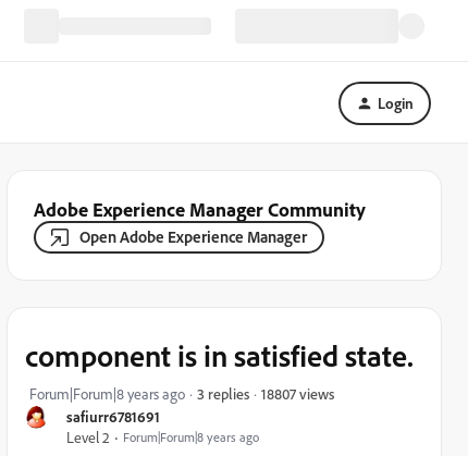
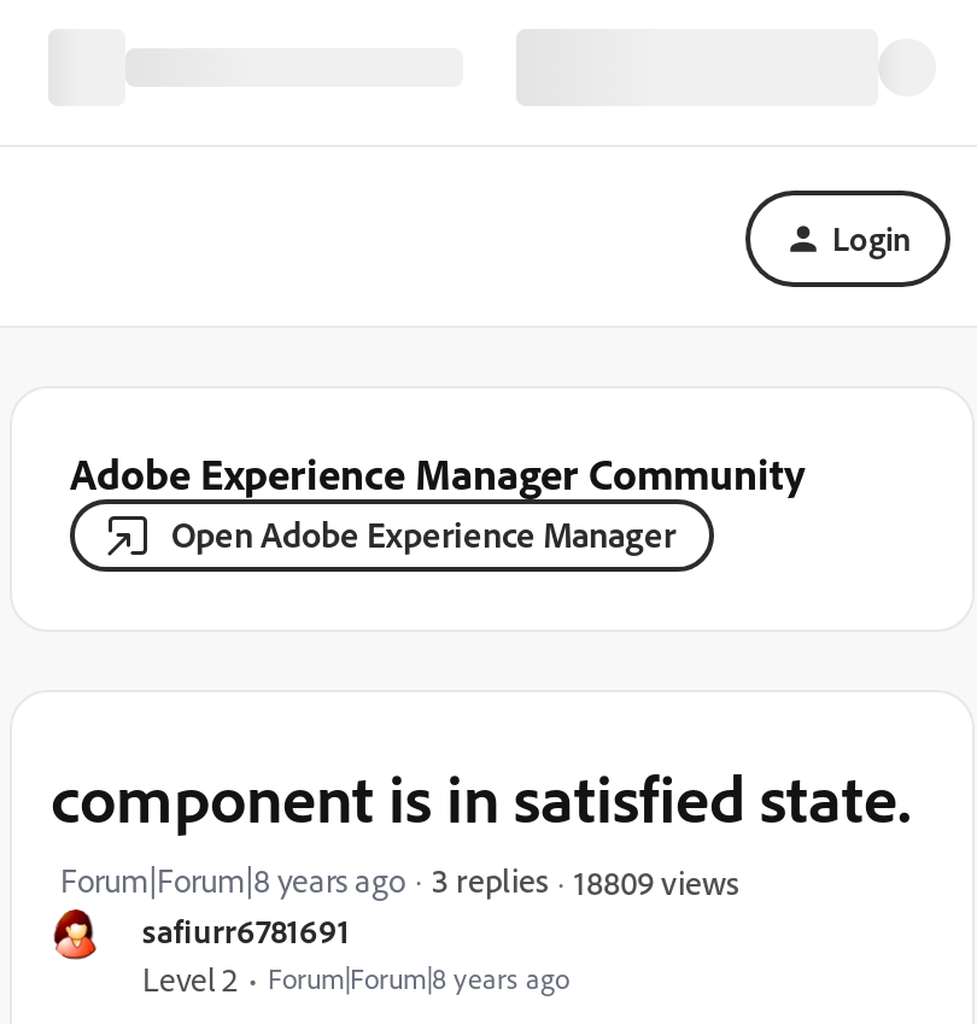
[261,384,334,402] 18807 views -> [574,860,738,901] 18809 views

